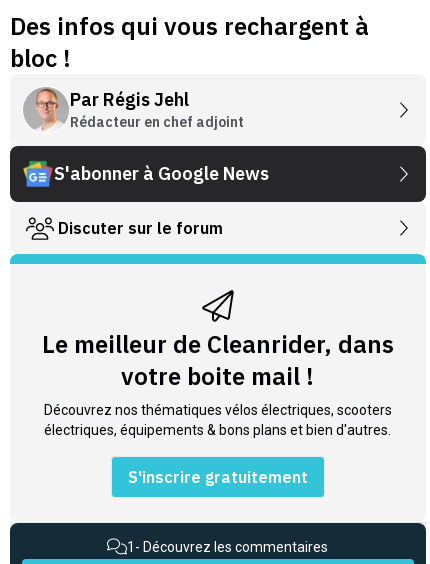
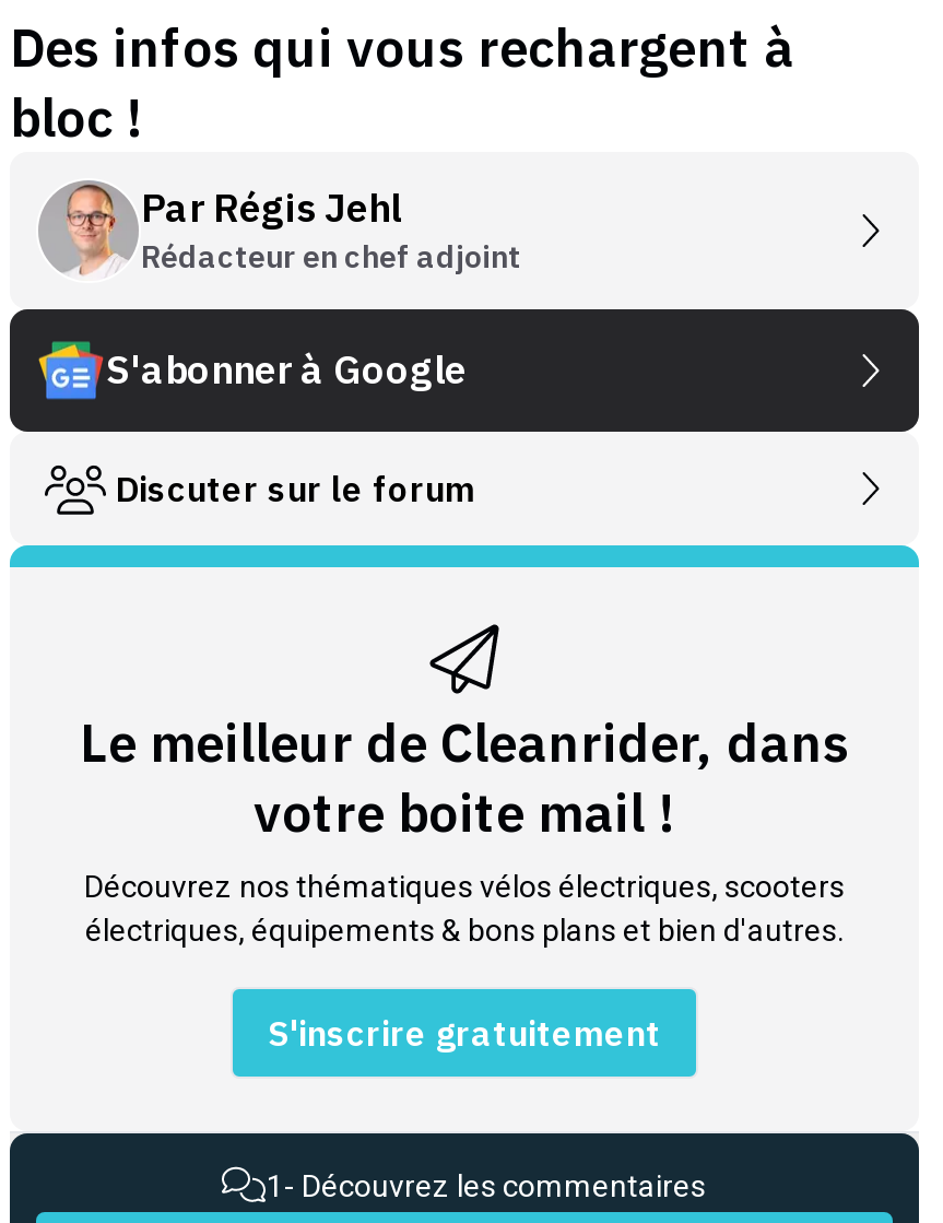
[54,162,269,185] S'abonner à Google News -> [106,344,467,394] S'abonner à Google

